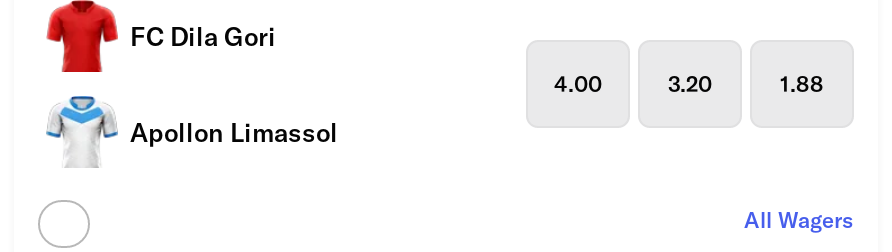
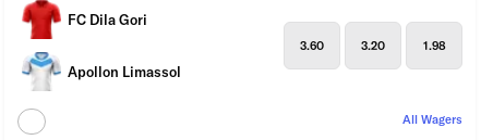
[554,69,602,97] 4.00 -> [300,37,324,53] 3.60
[780,69,824,97] 1.88 -> [423,37,446,53] 1.98

